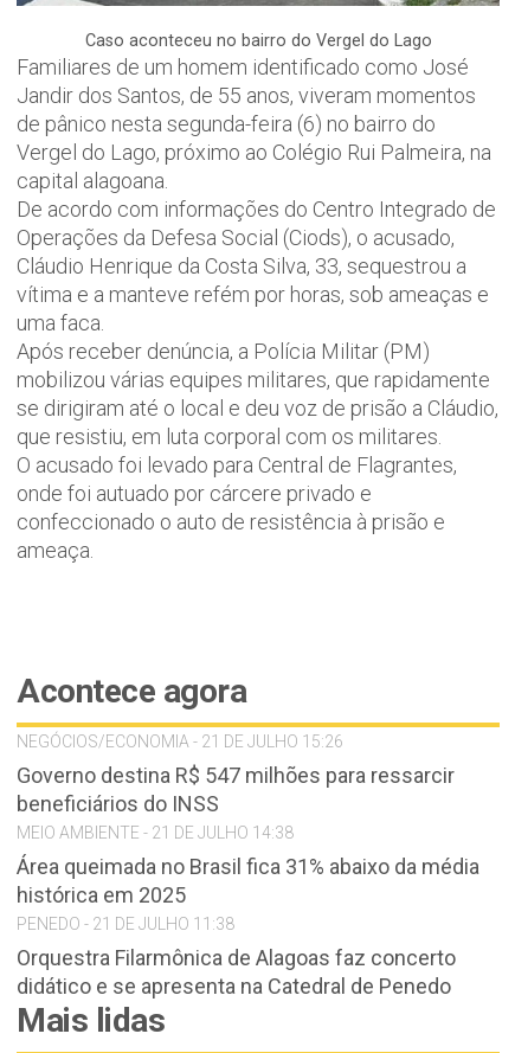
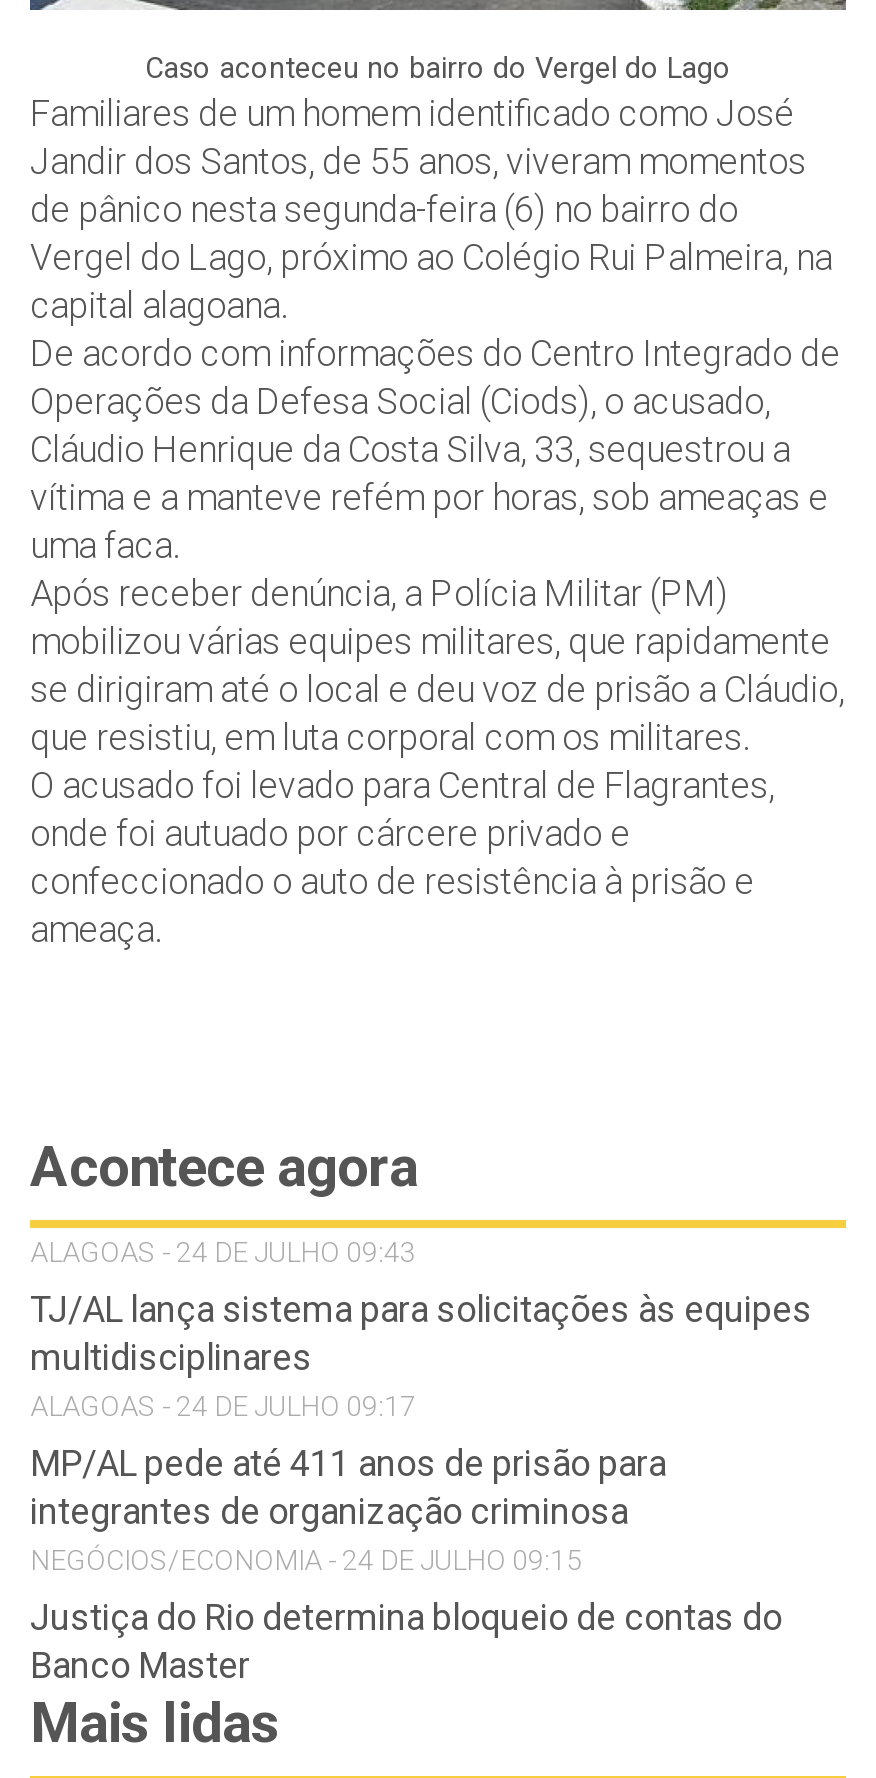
[17,732,343,751] NEGÓCIOS/ECONOMIA - 21 DE JULHO 15:26 -> [30,1236,416,1268] ALAGOAS - 24 DE JULHO 09:43
[17,763,455,842] Governo destina R$ 547 milhões para ressarcir | beneficiários do INSS | MEIO AMBIENTE - 21 DE JULHO 14:38 -> [30,1288,812,1422] TJ/AL lança sistema para solicitações às equipes | multidisciplinares | ALAGOAS - 24 DE JULHO 09:17
[17,854,479,933] Área queimada no Brasil fica 31% abaixo da média | histórica em 2025 | PENEDO - 21 DE JULHO 11:38 -> [30,1442,666,1576] MP/AL pede até 411 anos de prisão para | integrantes de organização criminosa | NEGÓCIOS/ECONOMIA - 24 DE JULHO 09:15
[17,945,456,998] Orquestra Filarmônica de Alagoas faz concerto | didático e se apresenta na Catedral de Penedo -> [30,1596,782,1686] Justiça do Rio determina bloqueio de contas do | Banco Master

